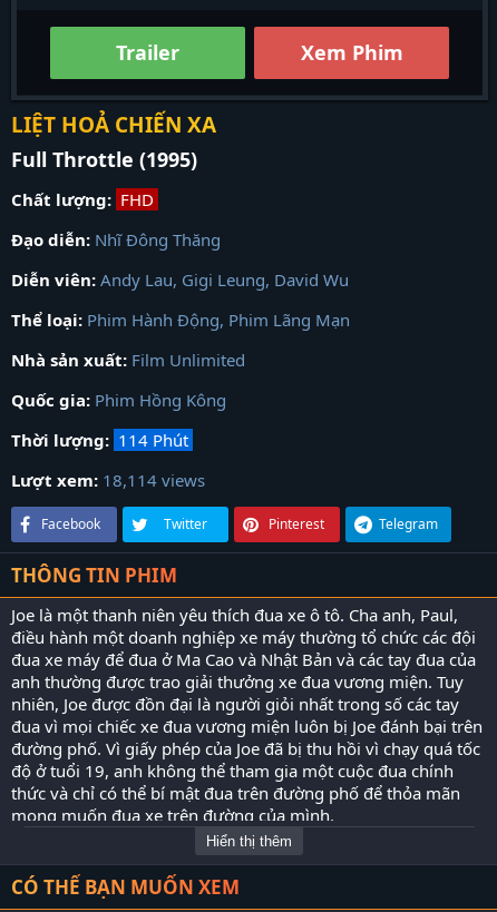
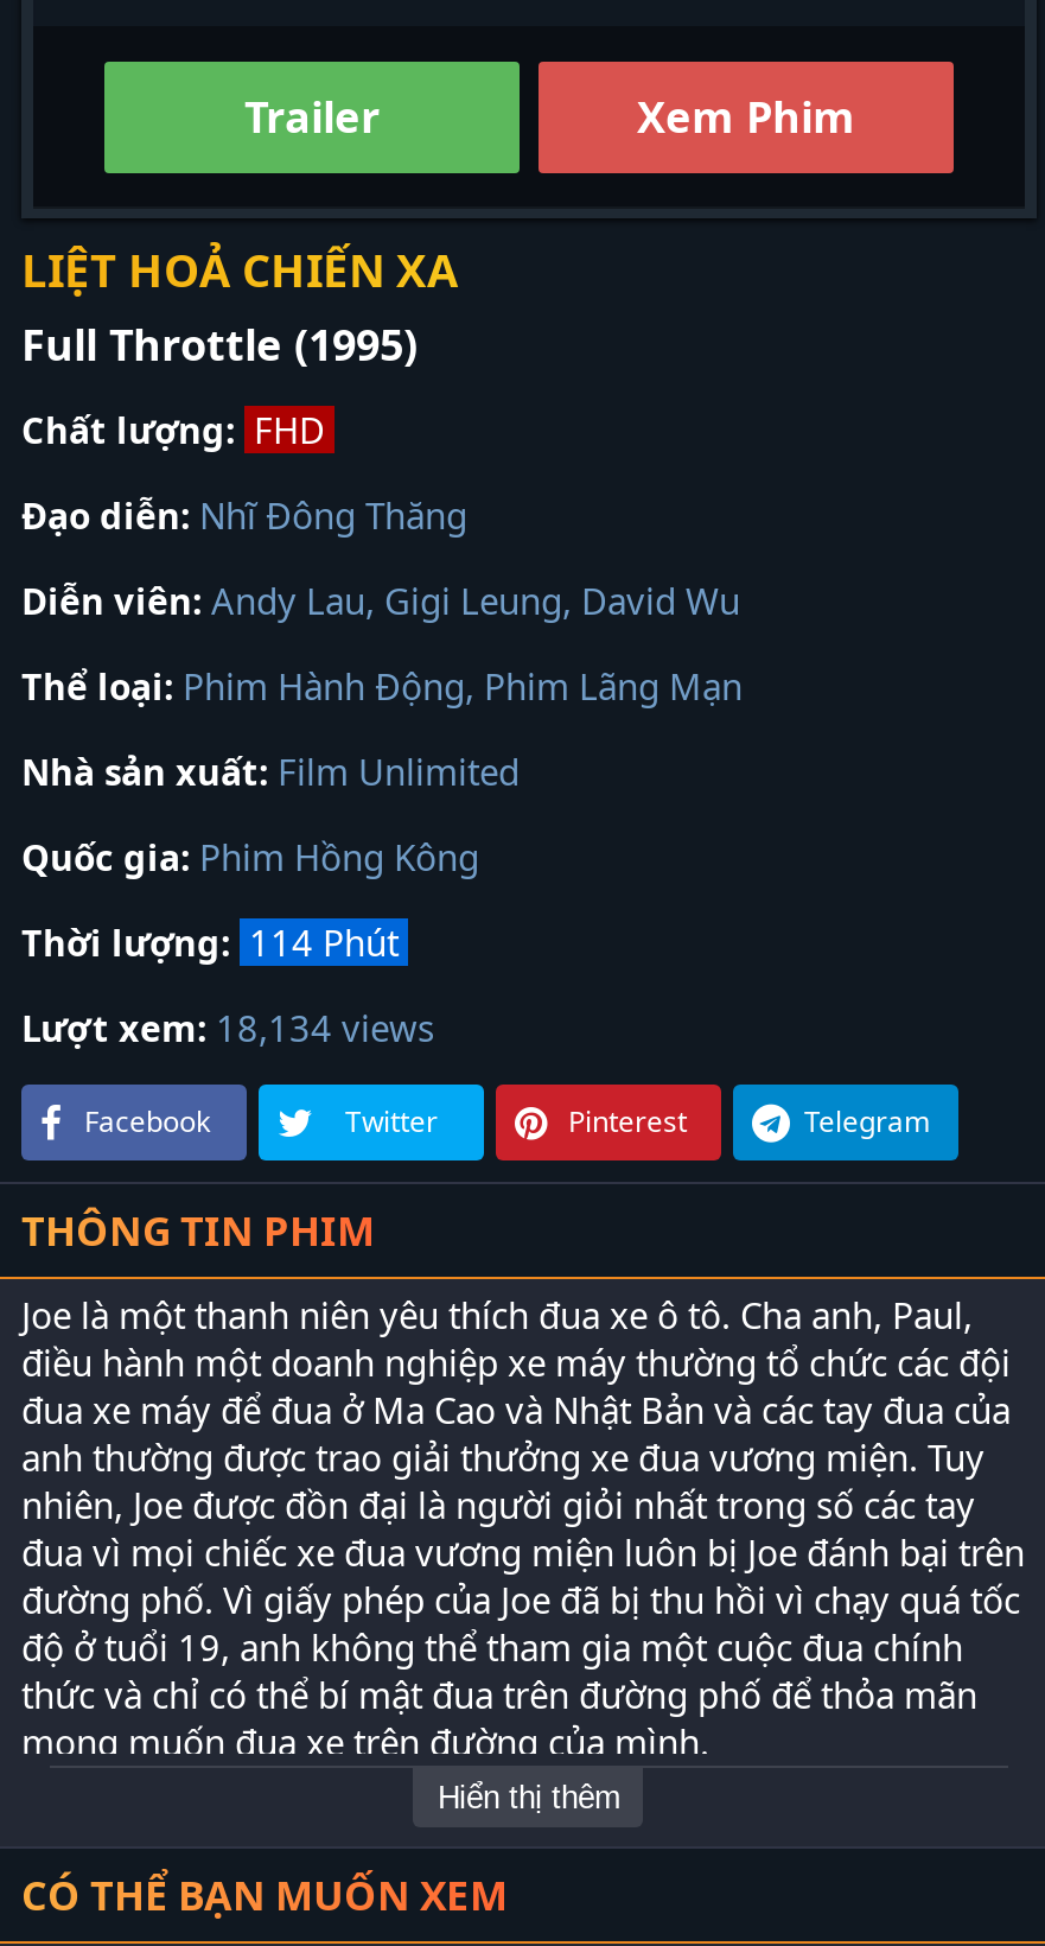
[11,469,205,491] Lượt xem: 18,114 views -> [21,1004,434,1051] Lượt xem: 18,134 views

